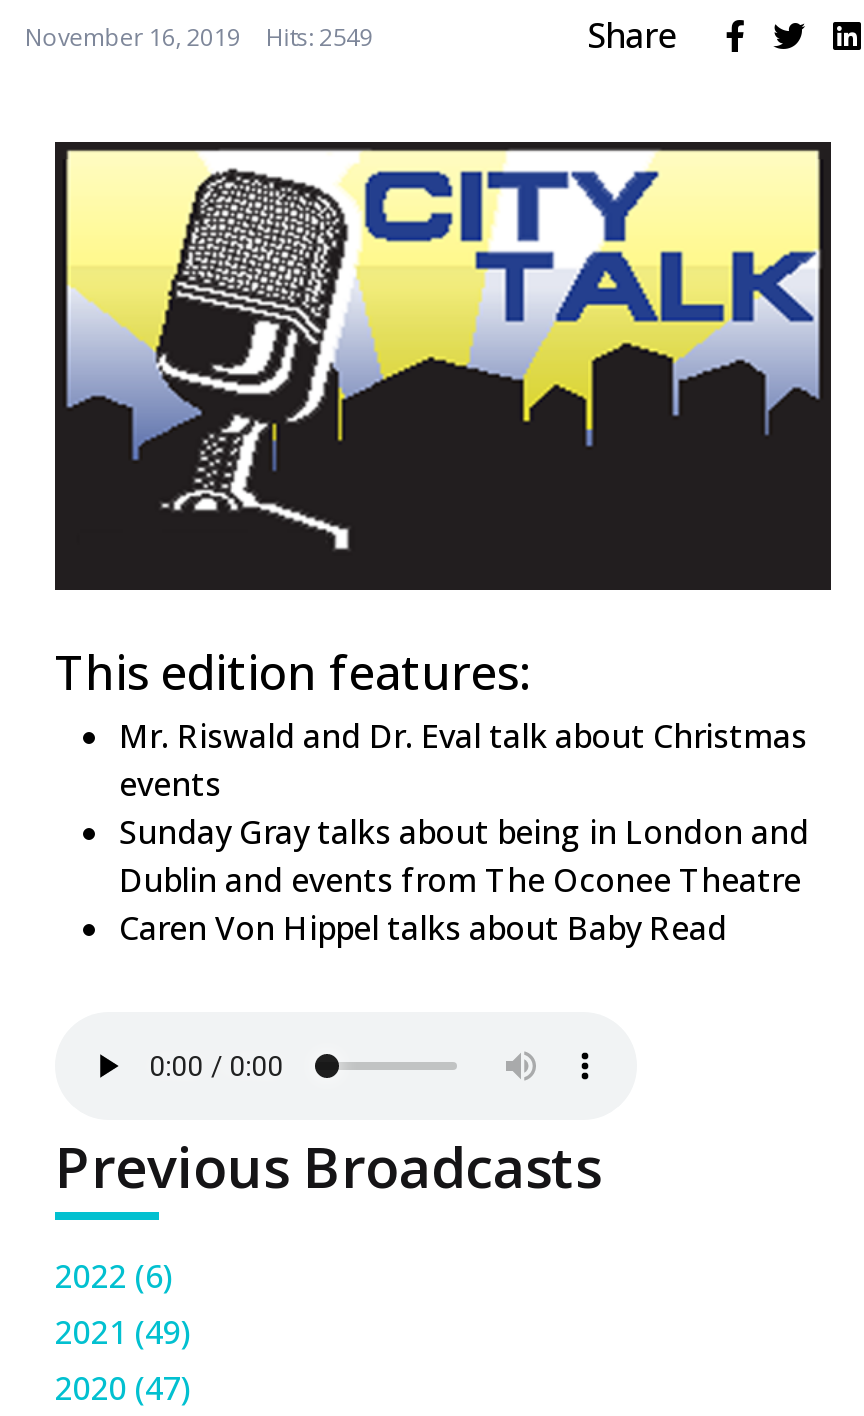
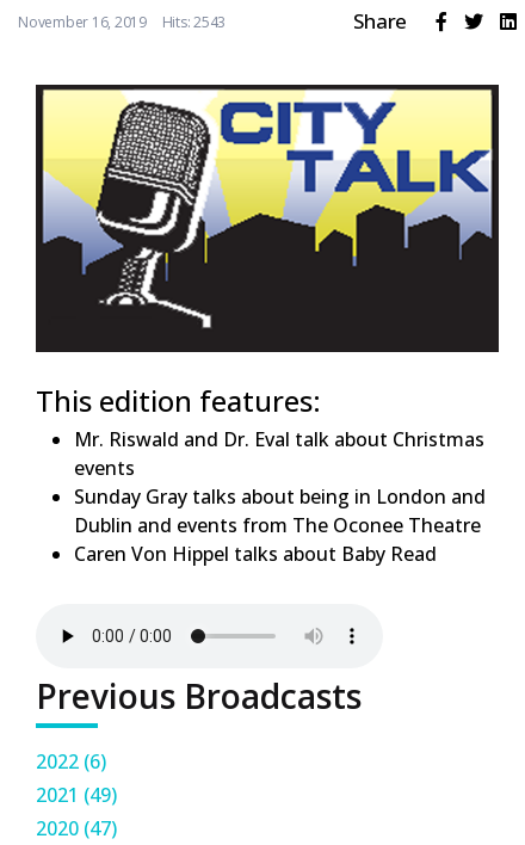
[25,20,373,54] November 16, 2019 Hits: 2549 -> [18,12,226,32] November 16, 2019 Hits: 2543

